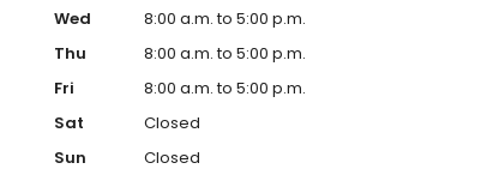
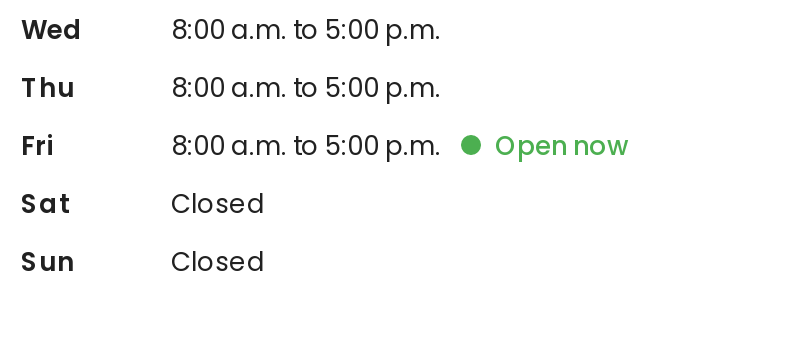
none -> [495,128,629,166] Open now

